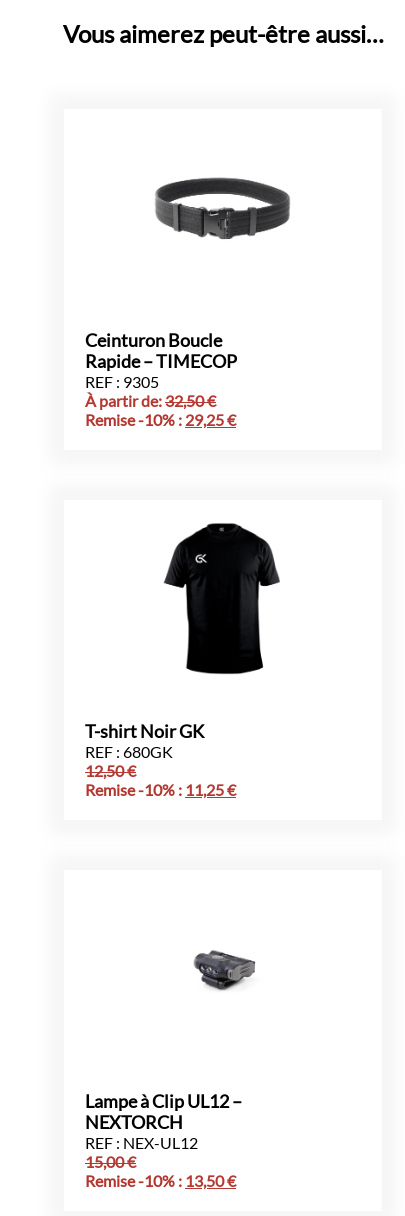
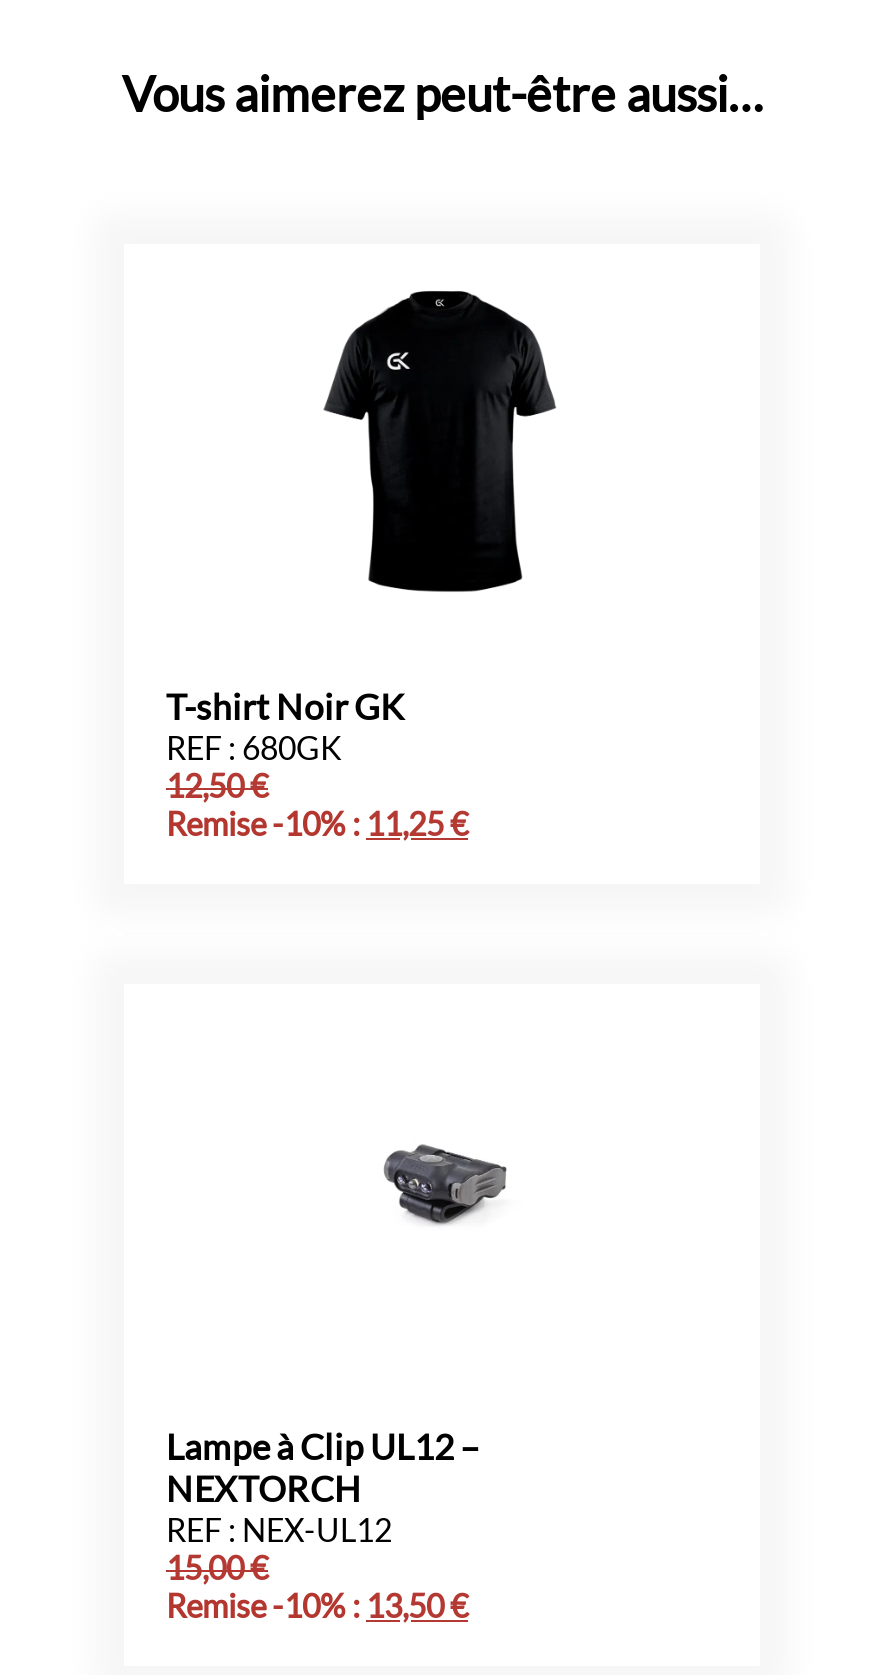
[155,177,291,240] [image] -> none
[85,330,237,429] Ceinturon Boucle | Rapide – TIMECOP | REF : 9305 | À partir de:32,50€ | Remise -10% :29,25€ -> none

